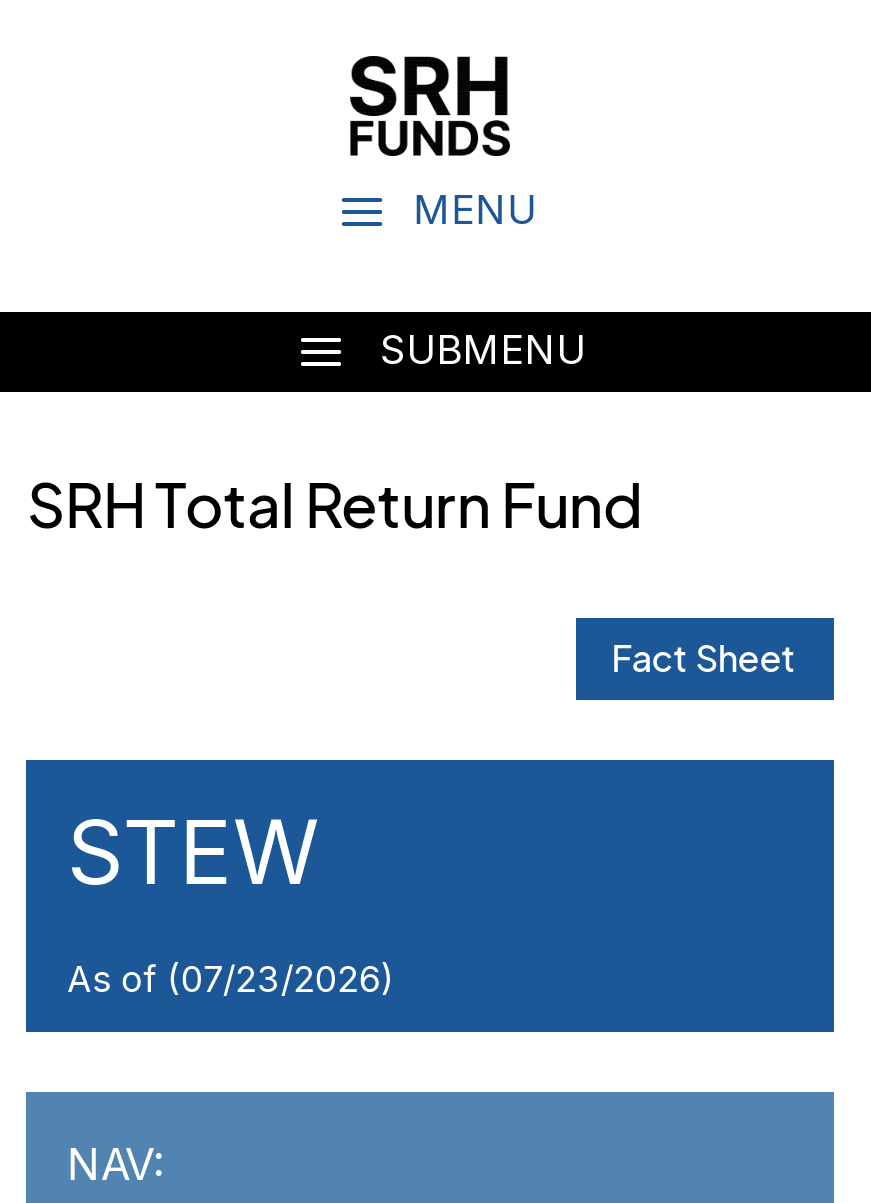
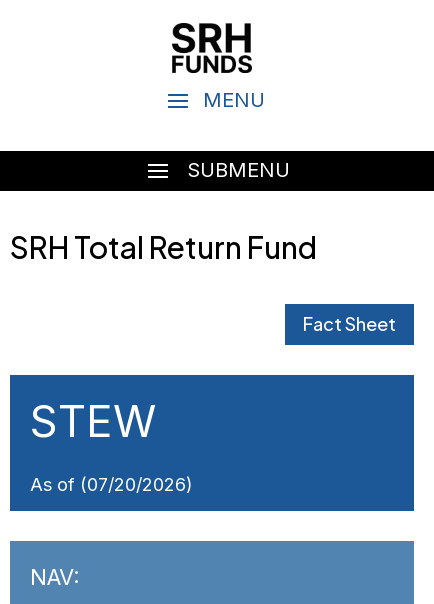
[67,957,395,999] As of (07/23/2026) -> [30,474,193,495] As of (07/20/2026)

